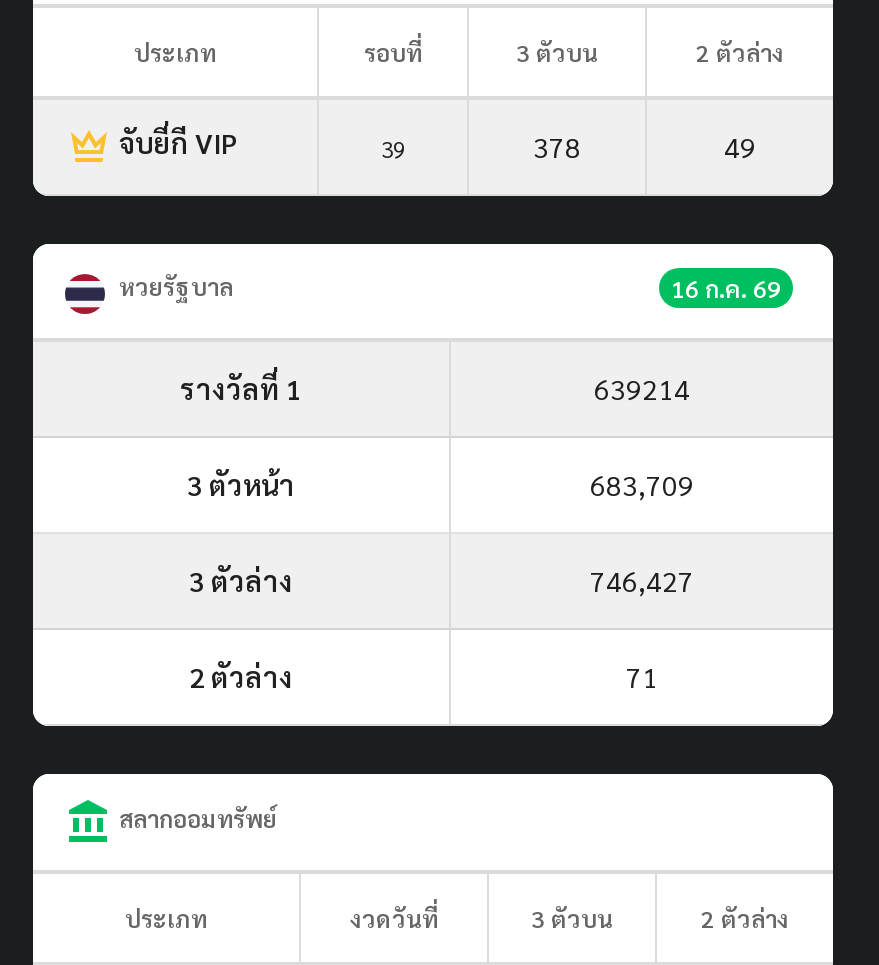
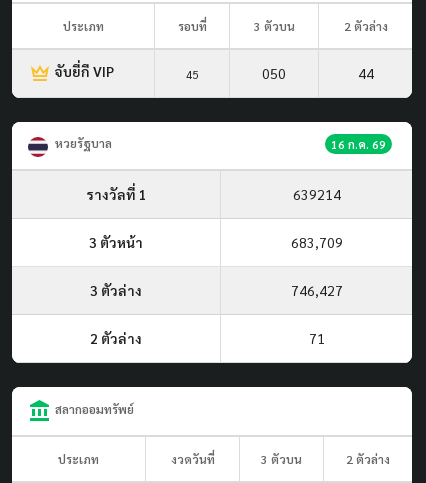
[381,134,405,164] 39 -> [186,67,198,82] 45
[533,128,581,164] 378 -> [262,64,286,82] 050
[724,128,756,164] 49 -> [357,64,373,82] 44

